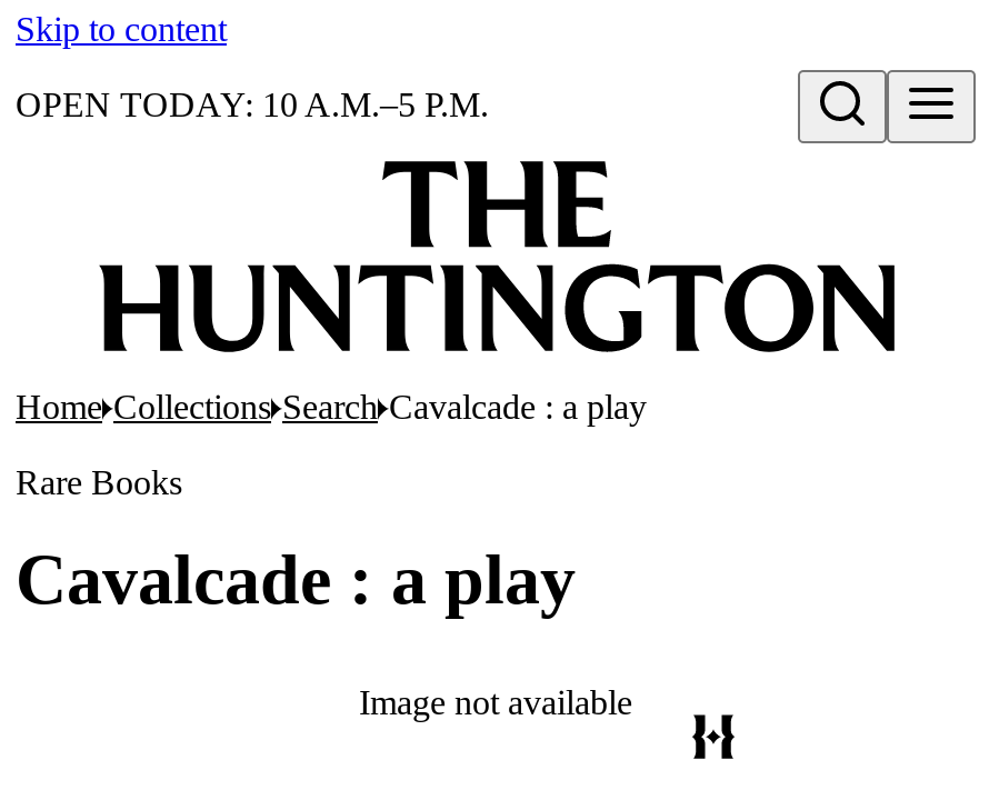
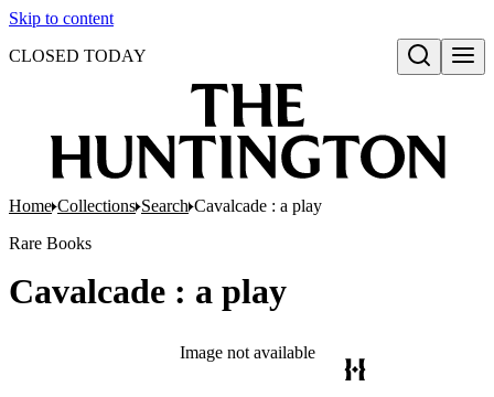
[16,86,489,123] OPEN TODAY: 10 A.M.–5 P.M. -> [9,46,147,65] CLOSED TODAY

